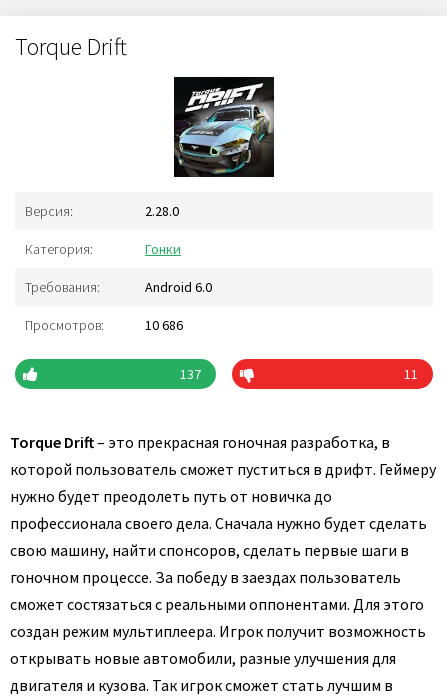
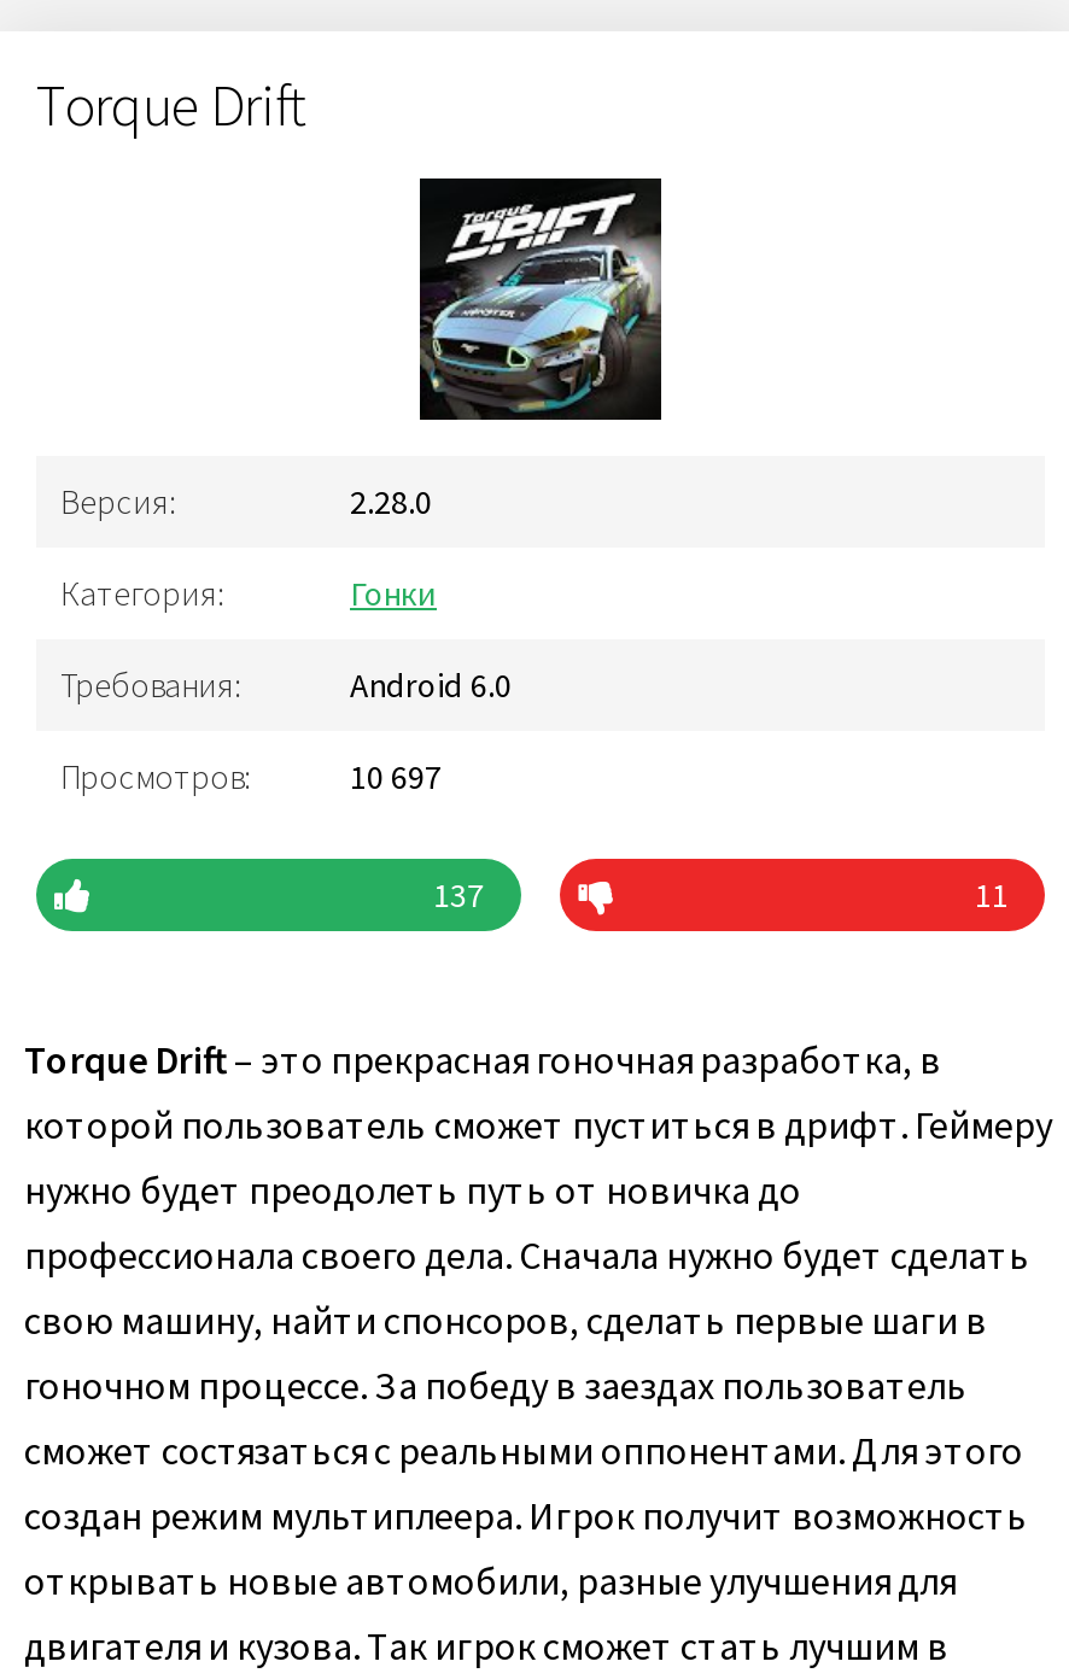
[145,316,183,334] 10 686 -> [350,755,442,798] 10 697

